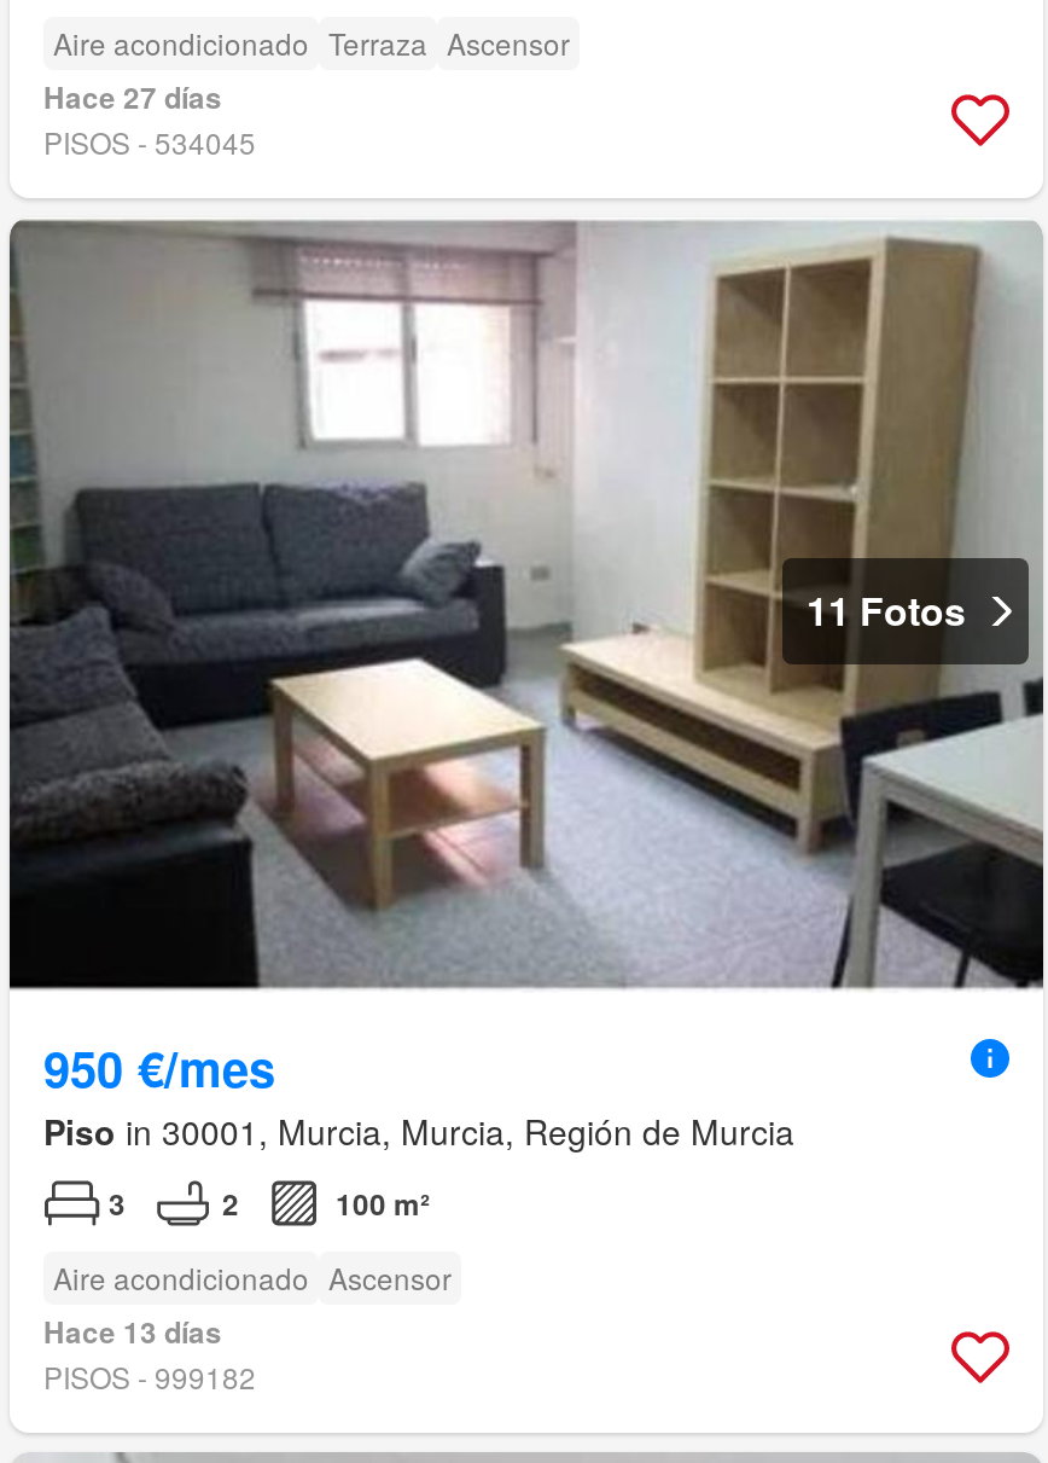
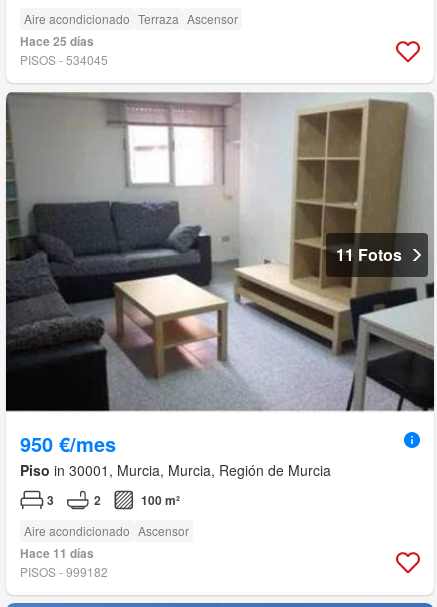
[43,75,222,118] Hace 27 días -> [20,32,94,50] Hace 25 días
[43,1311,222,1354] Hace 13 días -> [20,544,94,562] Hace 11 días

